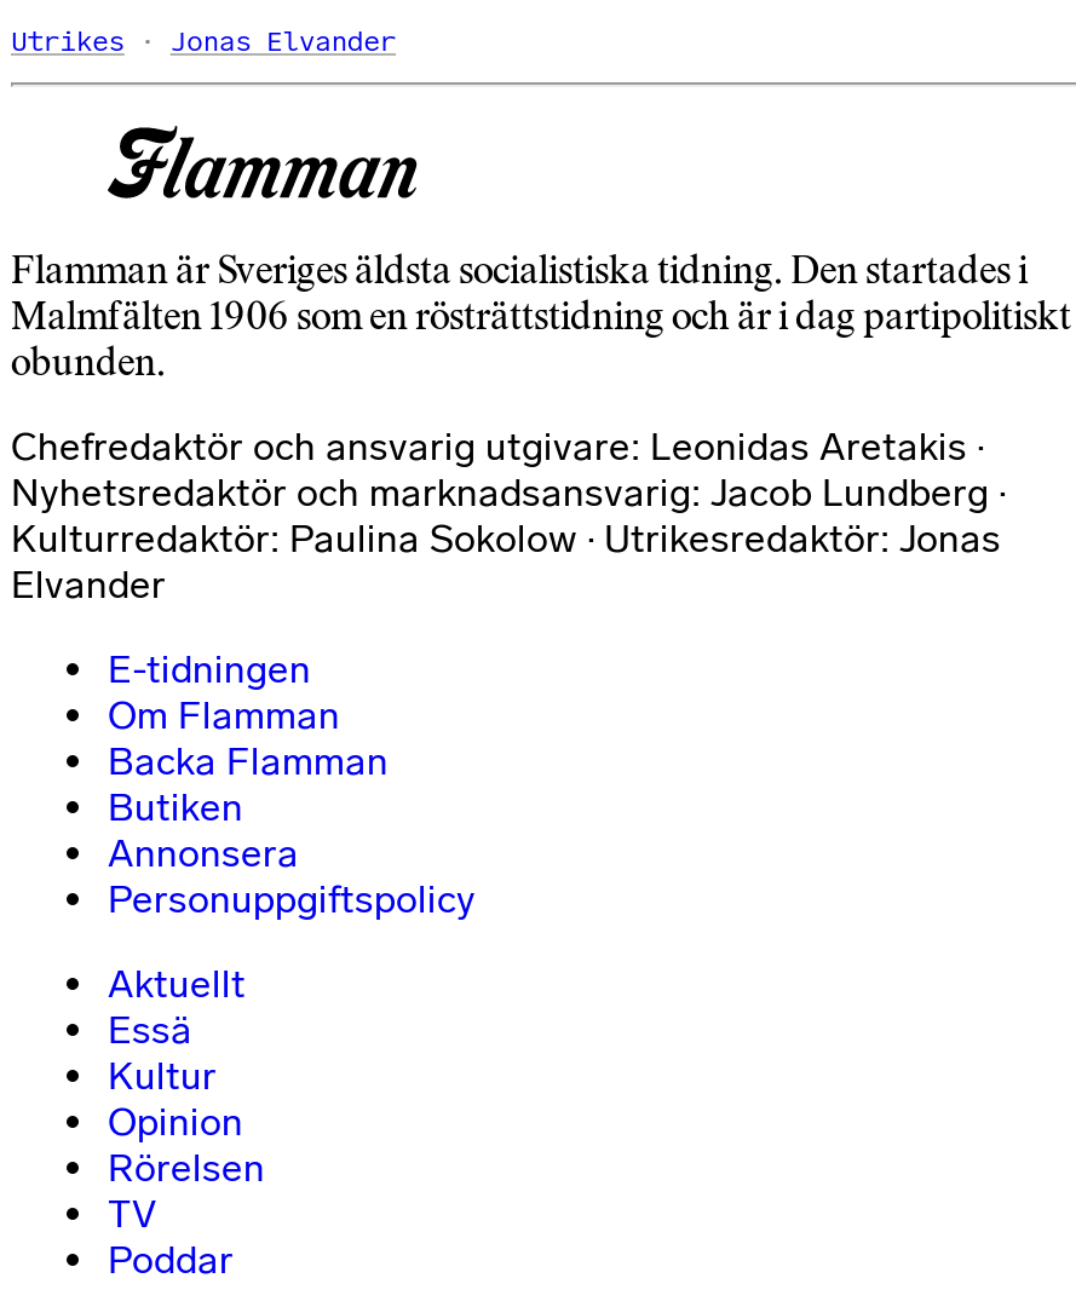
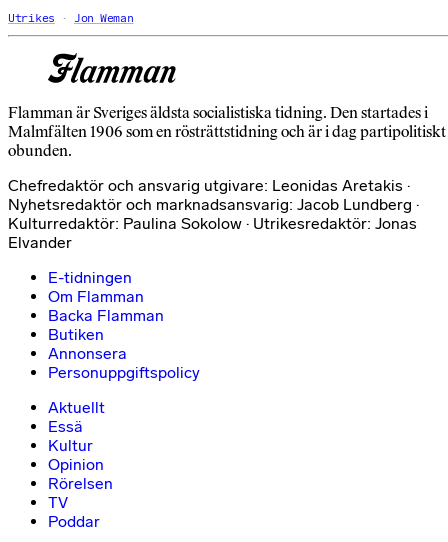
[170,24,396,58] Jonas Elvander -> [74,11,133,25] Jon Weman

